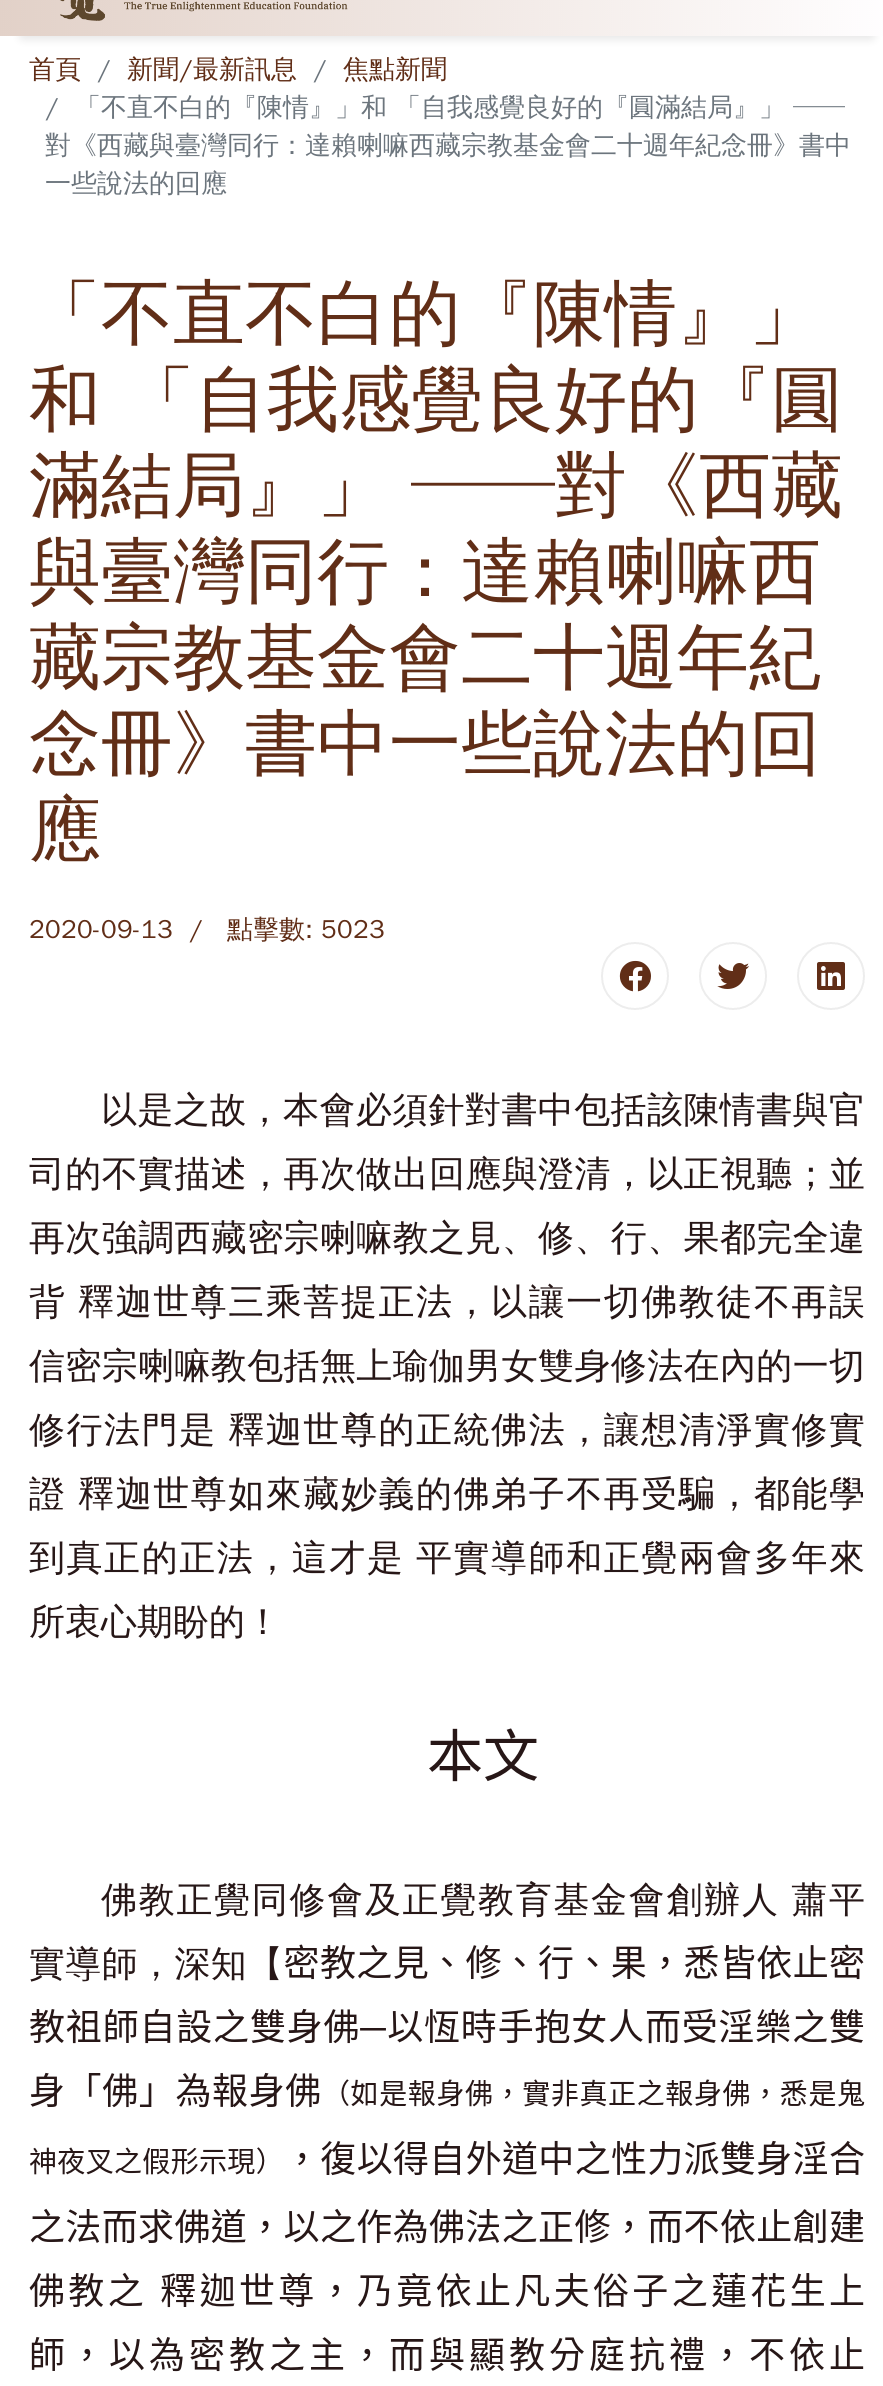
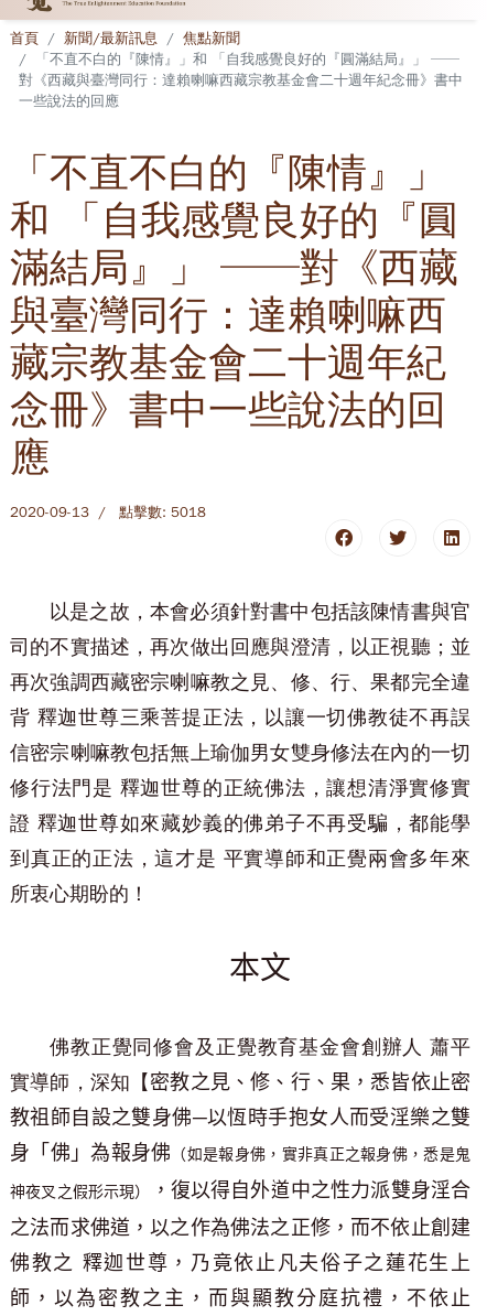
[29,912,385,946] 2020-09-13 點擊數: 5023 -> [10,503,206,521] 2020-09-13 點擊數: 5018

